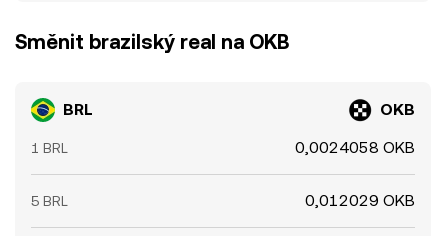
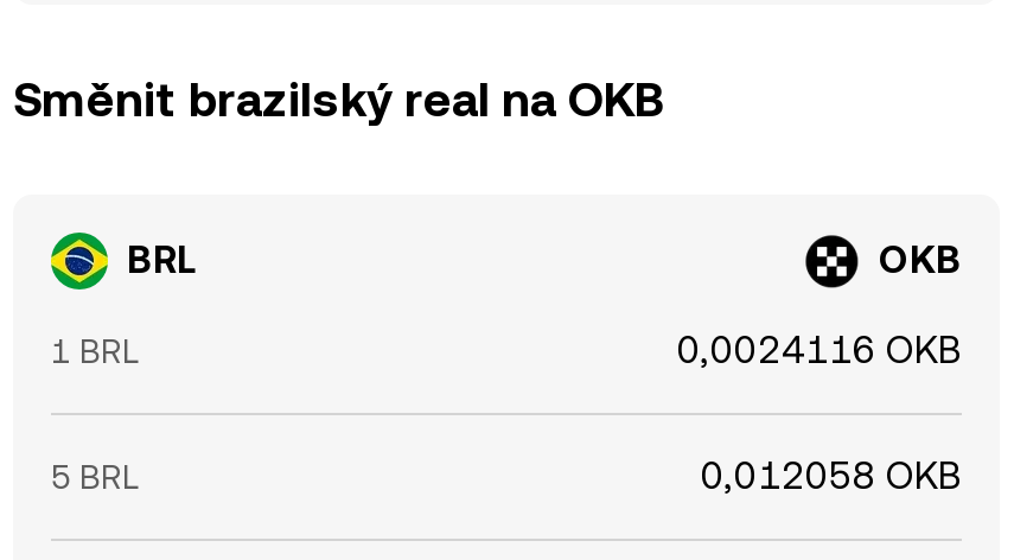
[295,138,415,157] 0,0024058 OKB -> [677,327,962,373] 0,0024116 OKB
[305,191,415,210] 0,012029 OKB -> [701,453,962,498] 0,012058 OKB

